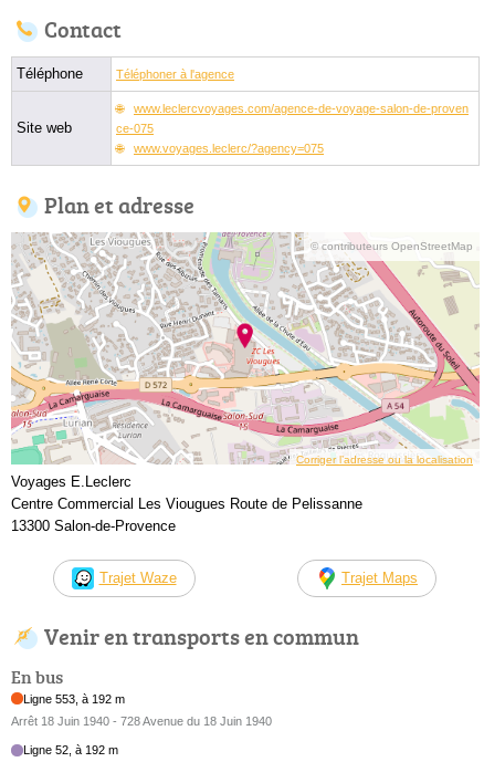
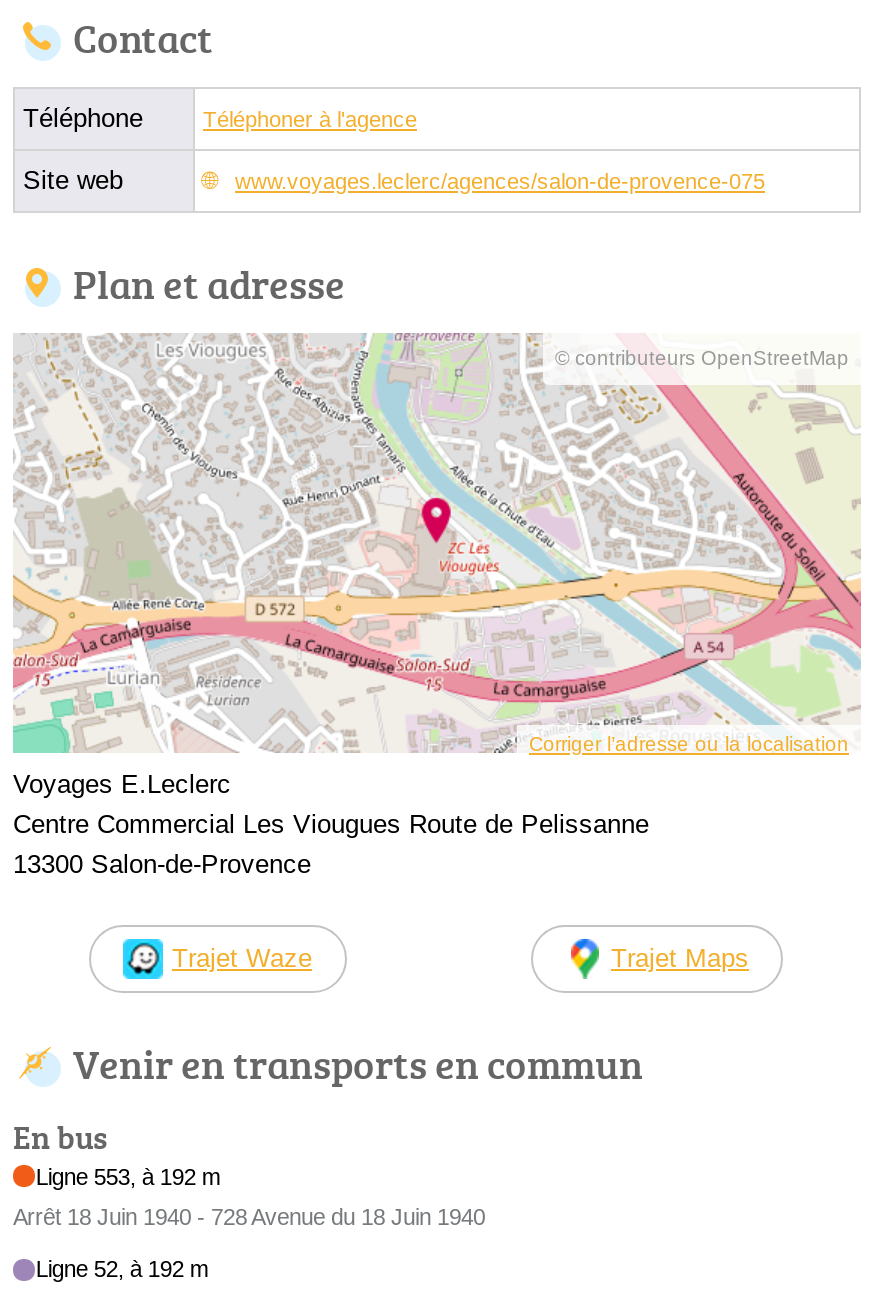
[116,102,469,155] www.leclercvoyages.com/agence-de-voyage-salon-de-proven | ce-075 | www.voyages.leclerc/?agency=075 -> [235,169,765,193] www.voyages.leclerc/agences/salon-de-provence-075

